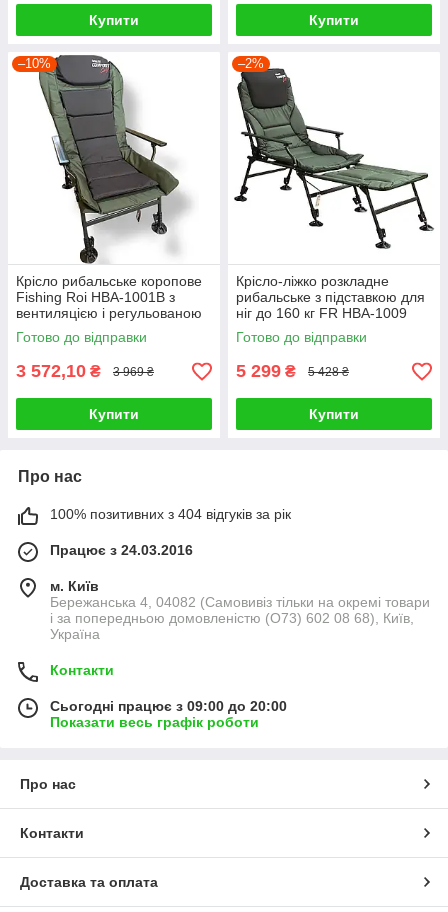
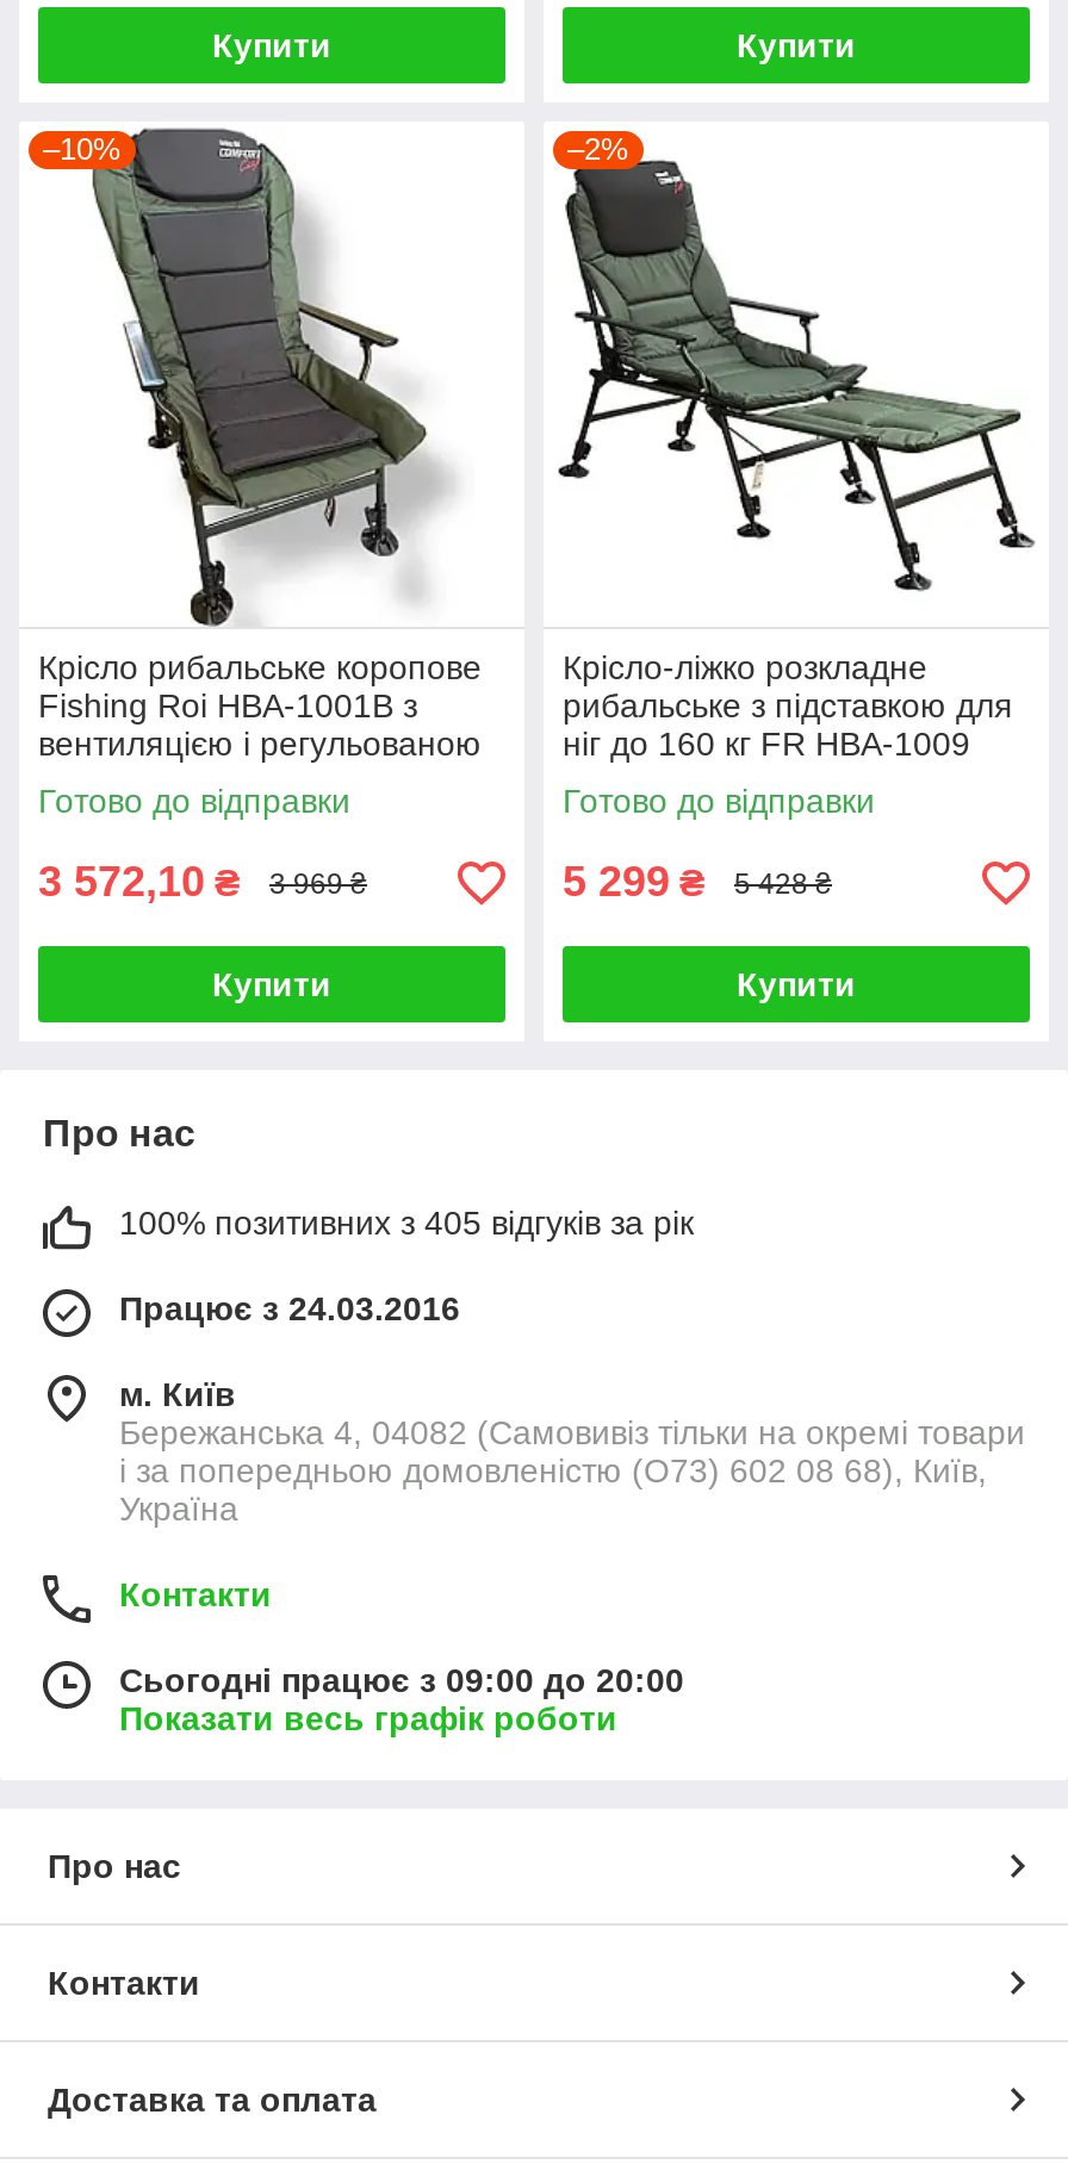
[50,506,291,522] 100% позитивних з 404 відгуків за рік -> [119,1205,694,1243] 100% позитивних з 405 відгуків за рік

